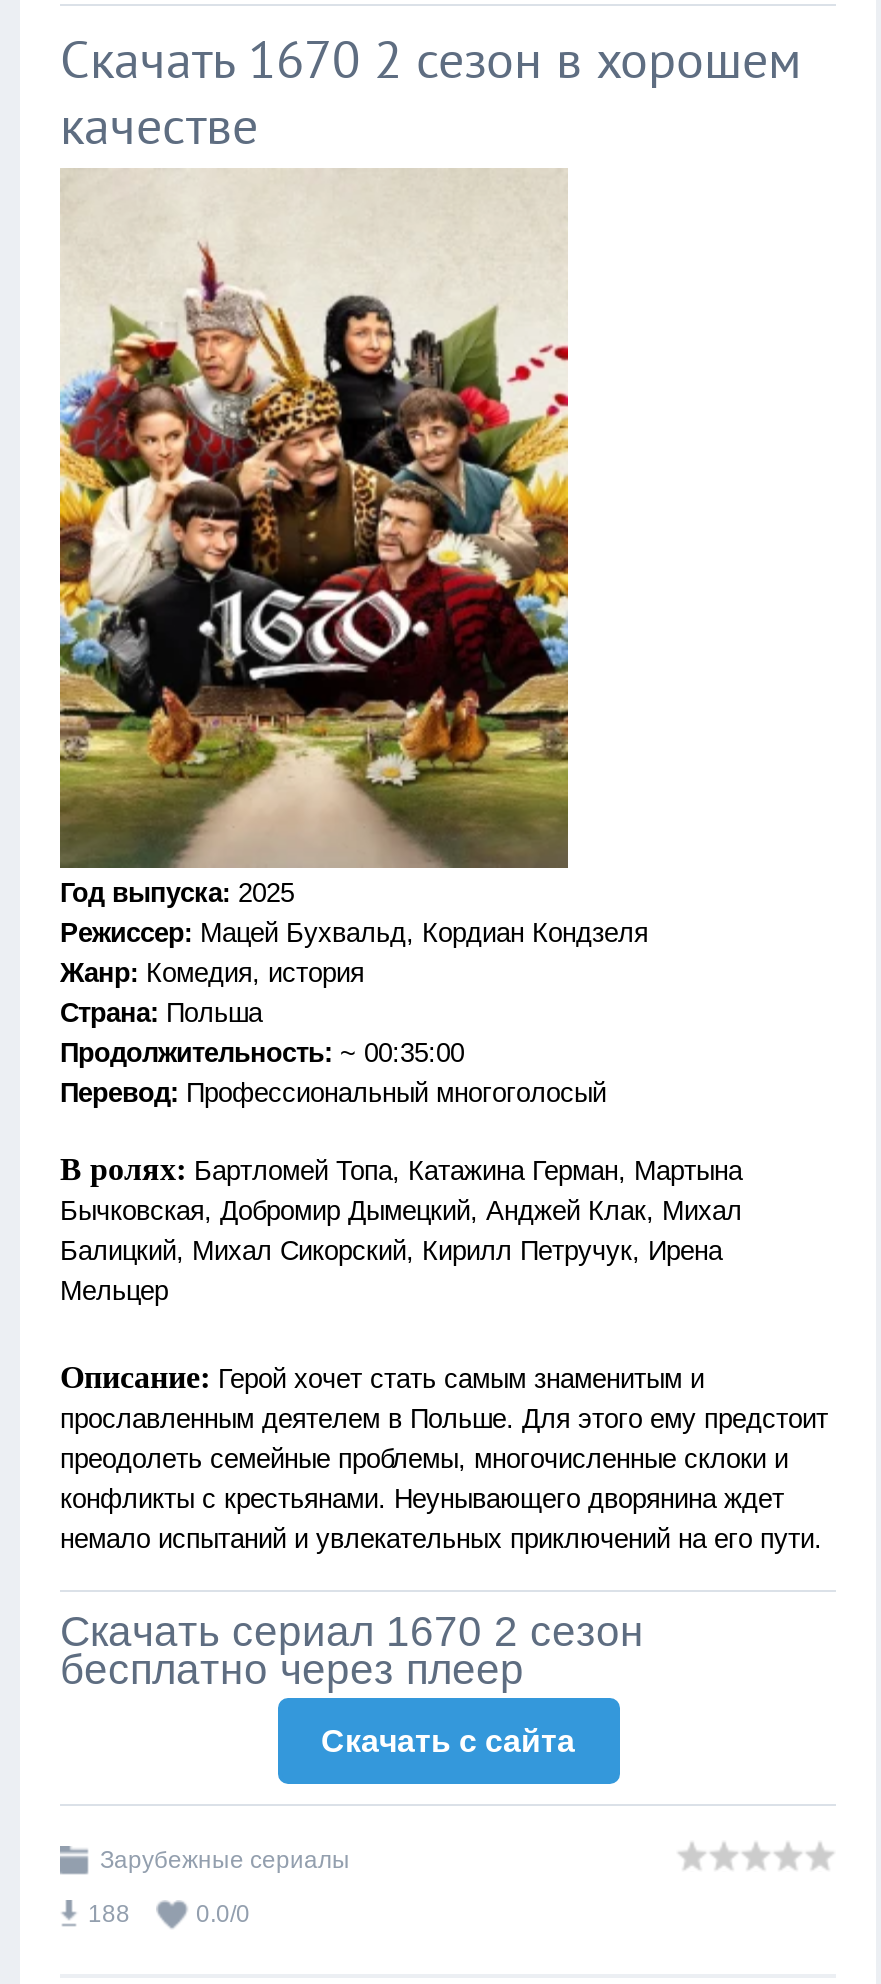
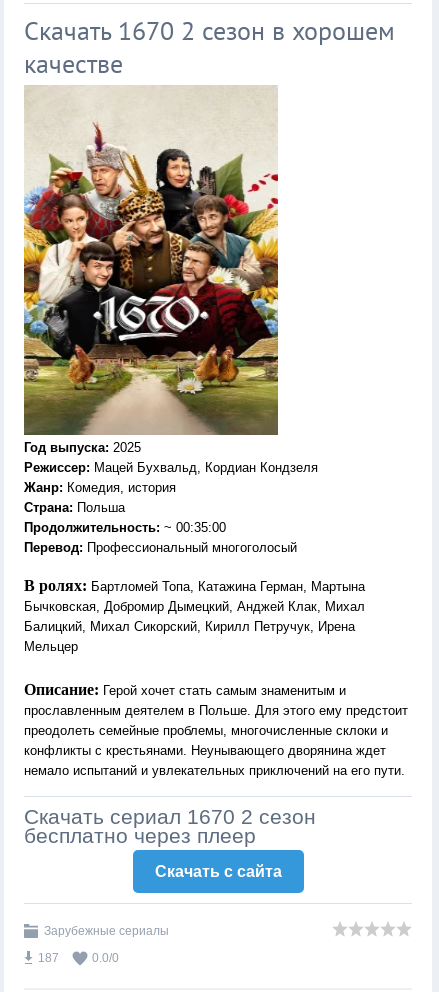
[88,1900,130,1928] 188 -> [38,951,59,965] 187

